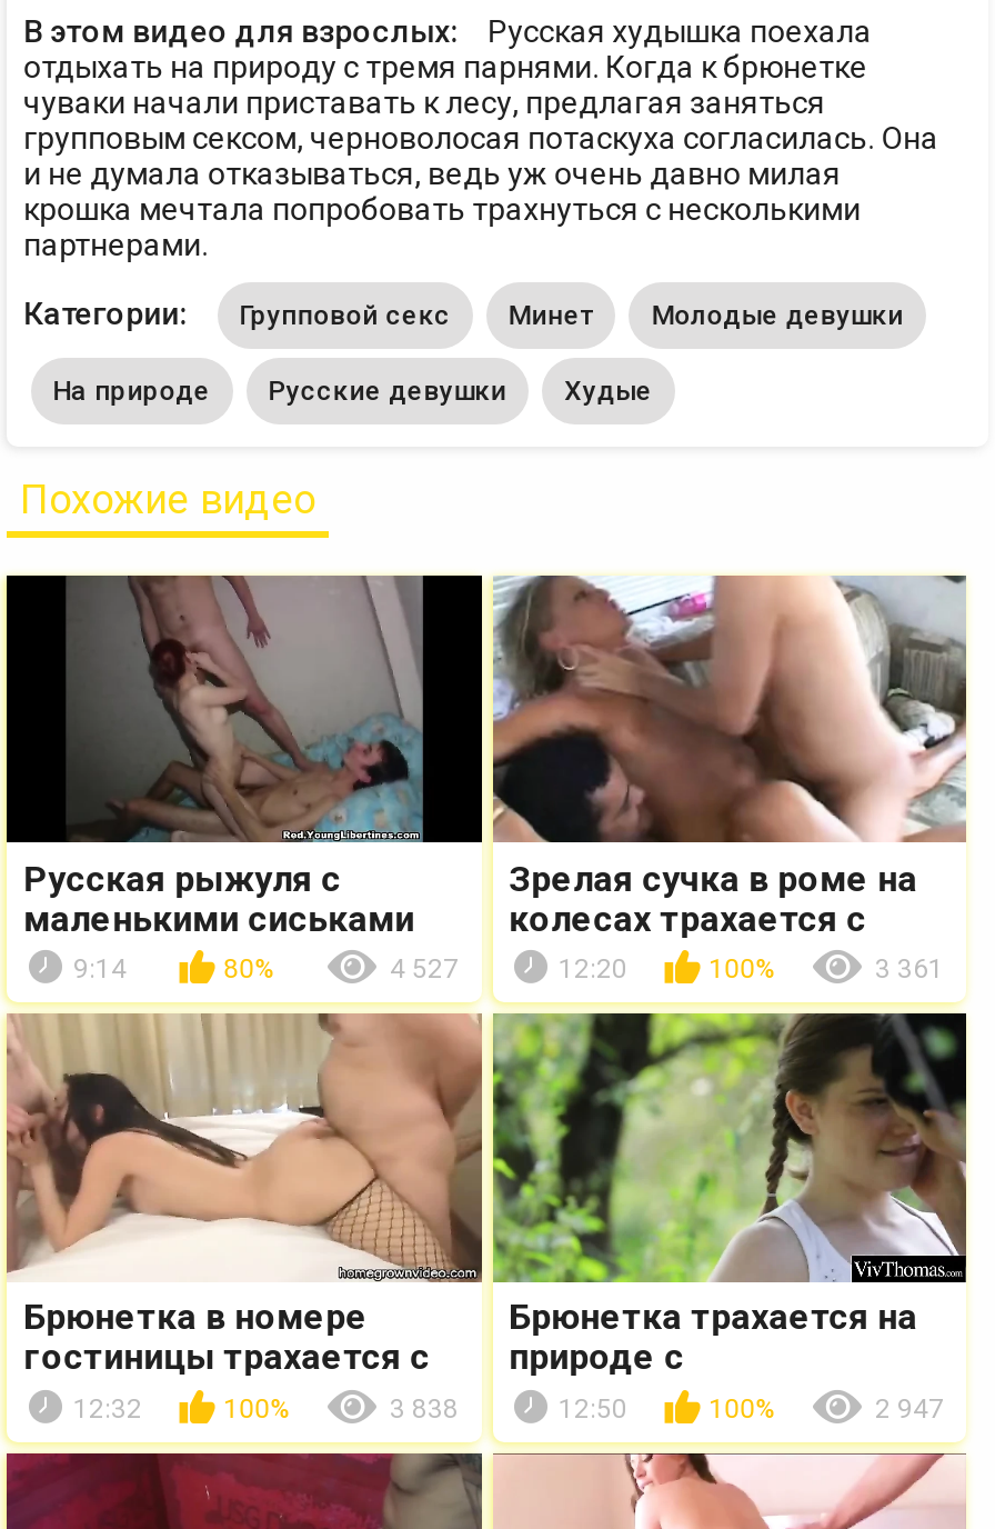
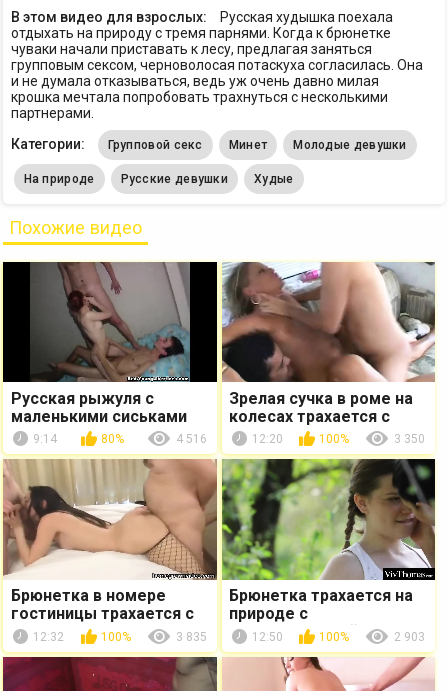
[390,955,459,986] 4 527 -> [175,432,206,446] 4 516
[875,955,944,986] 3 361 -> [394,432,425,446] 3 350
[390,1393,459,1424] 3 838 -> [175,630,206,644] 3 835
[875,1393,944,1424] 2 947 -> [394,630,425,644] 2 903

